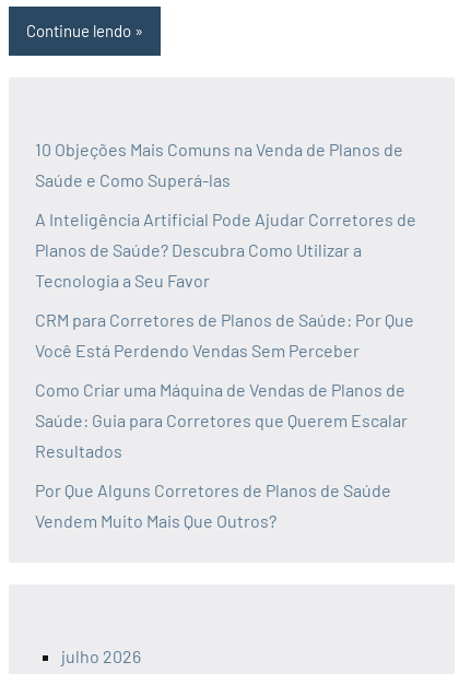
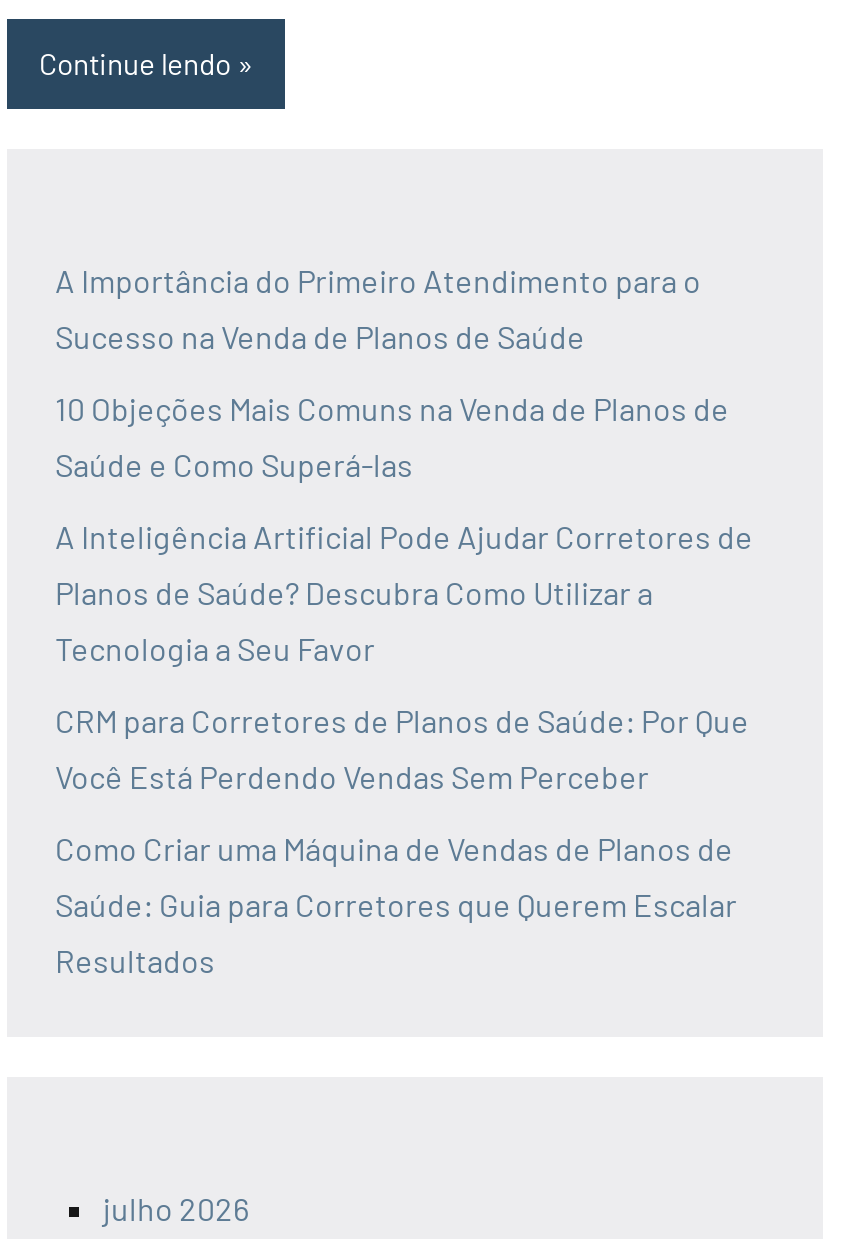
none -> [55,261,701,355] A Importância do Primeiro Atendimento para o | Sucesso na Venda de Planos de Saúde
moved [35,139,416,461] -> [55,389,753,979]: 10 Objeções Mais Comuns na Venda de Planos de | Saúde e Como Superá-las | A Inteligência Artificial Pode Ajudar Corretores de | ... | Saúde: Guia para Corretores que Querem Escalar | Resultados
[35,479,391,531] Por Que Alguns Corretores de Planos de Saúde | Vendem Muito Mais Que Outros? -> none

